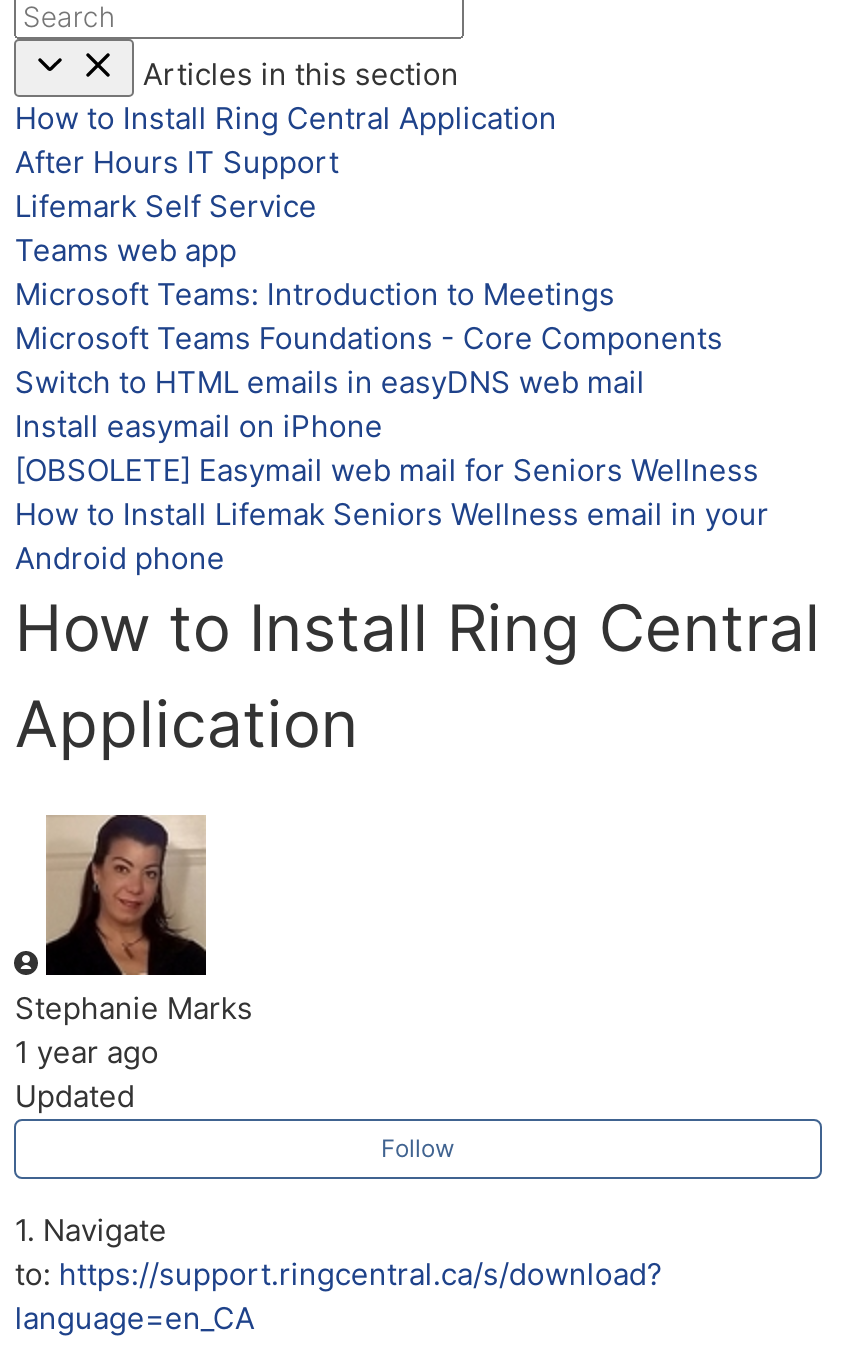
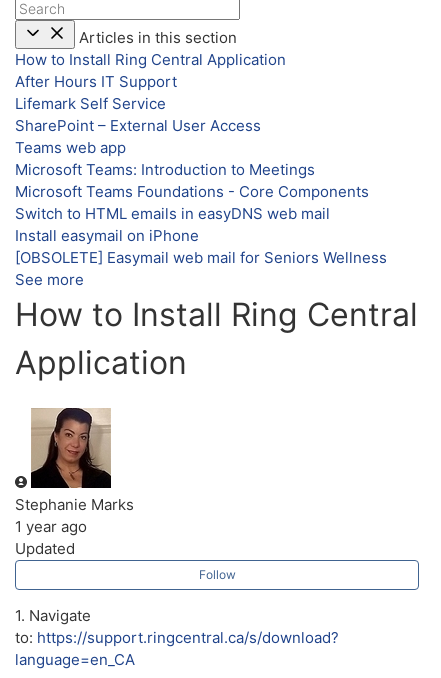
none -> [15,116,261,135] SharePoint – External User Access
moved [15,231,759,489] -> [15,138,387,267]: Teams web app | Microsoft Teams: Introduction to Meetings | Microsoft Teams Foundations - Core Components | Switch to HTML emails in easyDNS web mail | Install easymail on iPhone | [OBSOLETE] Easymail web mail for Seniors Wellness
[15,495,769,577] How to Install Lifemak Seniors Wellness email in your | Android phone -> [15,270,84,289] See more

